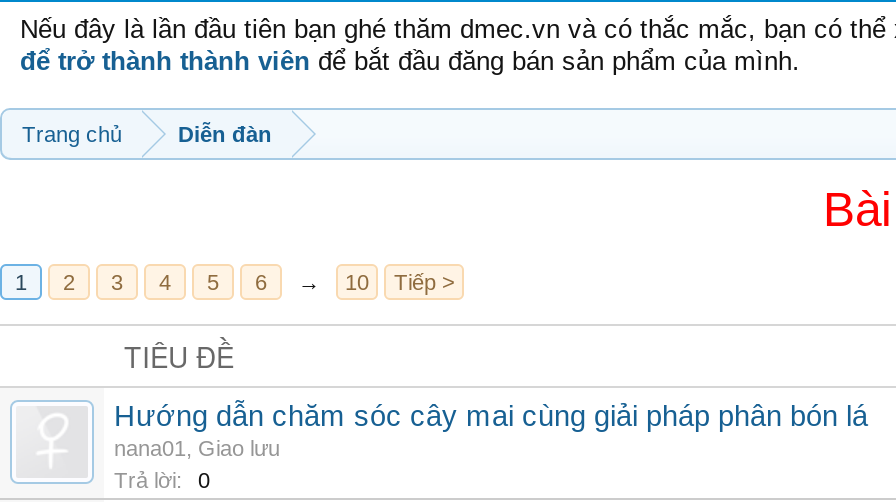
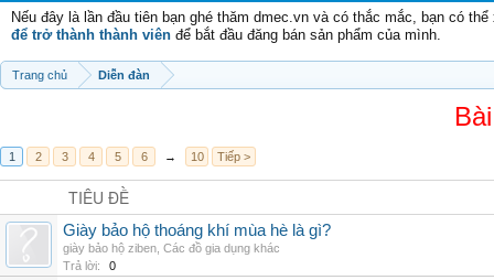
[114,400,868,460] Hướng dẫn chăm sóc cây mai cùng giải pháp phân bón lá | nana01, Giao lưu -> [63,222,331,255] Giày bảo hộ thoáng khí mùa hè là gì? | giày bảo hộ ziben, Các đồ gia dụng khác

